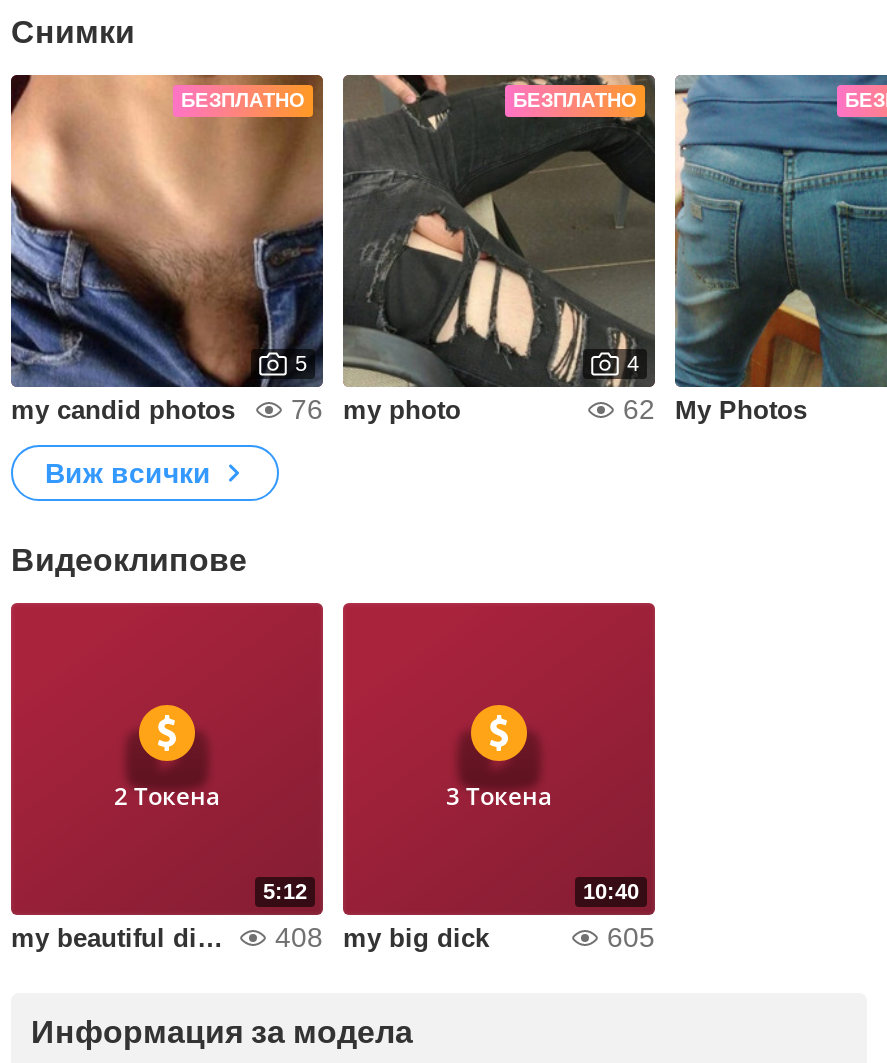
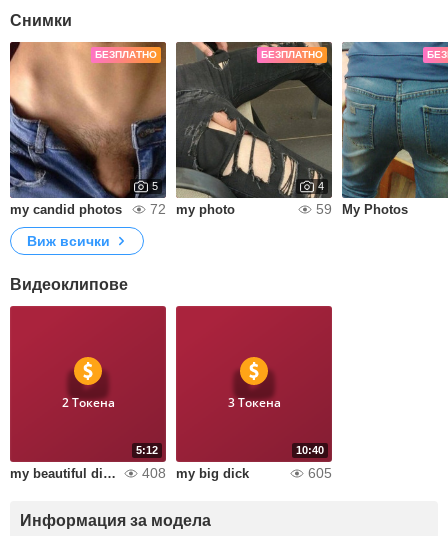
[11,393,461,425] my candid photos 76 my photo -> [10,201,235,217] my candid photos 72 my photo
[623,393,807,425] 62 My Photos -> [316,201,408,217] 59 My Photos

